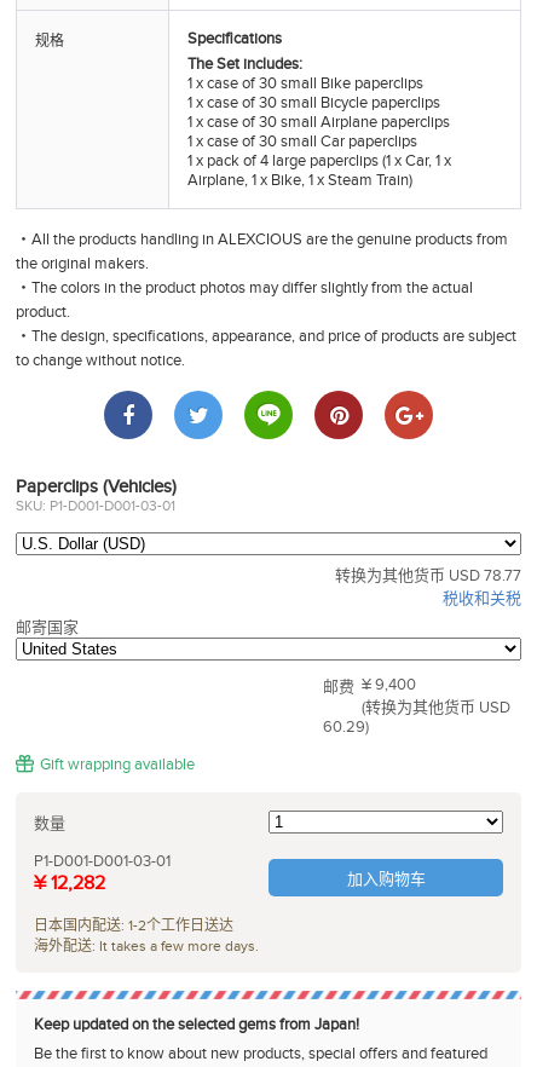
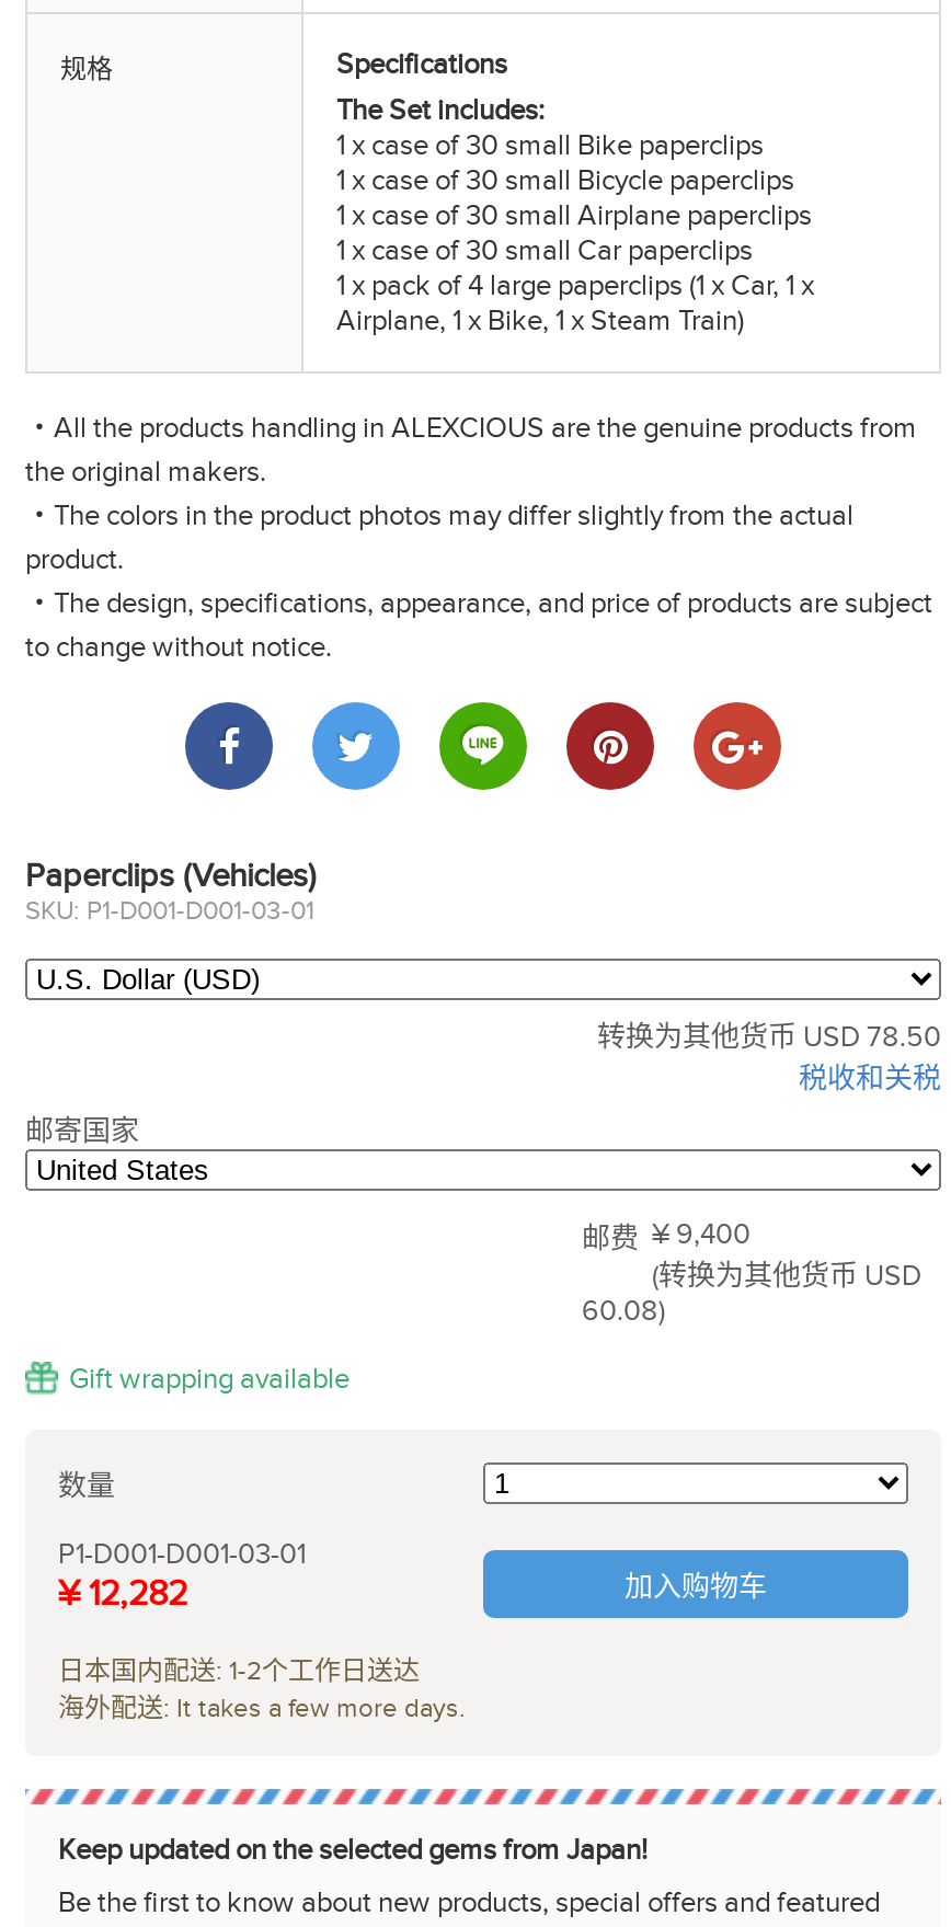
[335,566,521,586] 转换为其他货币 USD 78.77 -> [597,1020,941,1055] 转换为其他货币 USD 78.50
[323,717,369,737] 60.29) -> [582,1294,665,1329] 60.08)

